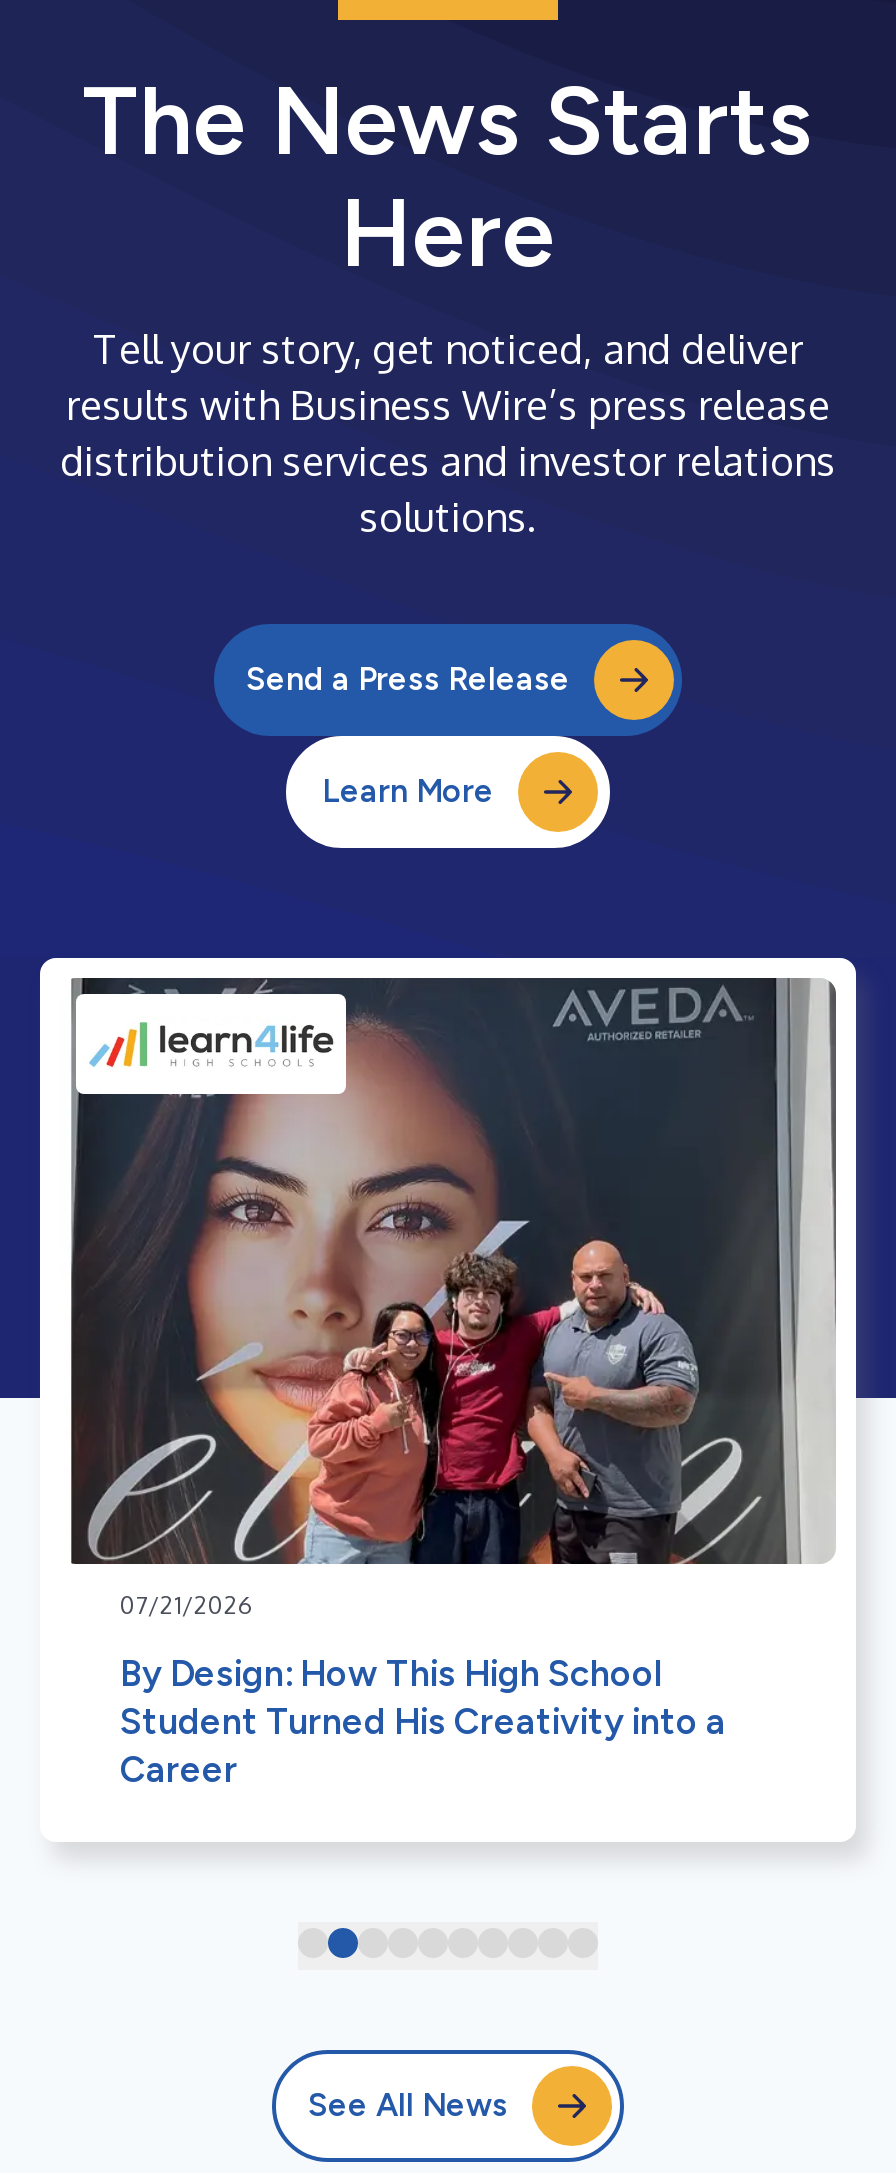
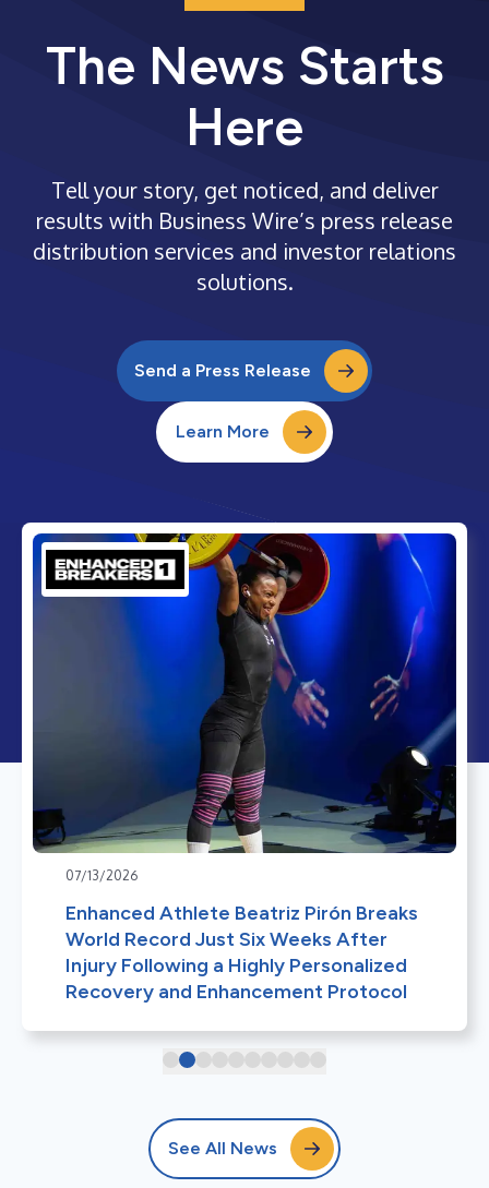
[60,976,838,1620] [image] | 07/21/2026 -> [32,532,457,884] [image] | 07/13/2026
[120,1652,726,1792] By Design: How This High School | Student Turned His Creativity into a | Career -> [65,901,418,1004] Enhanced Athlete Beatriz Pirón Breaks | World Record Just Six Weeks After | Injury Following a Highly Personalized | Recovery and Enhancement Protocol

